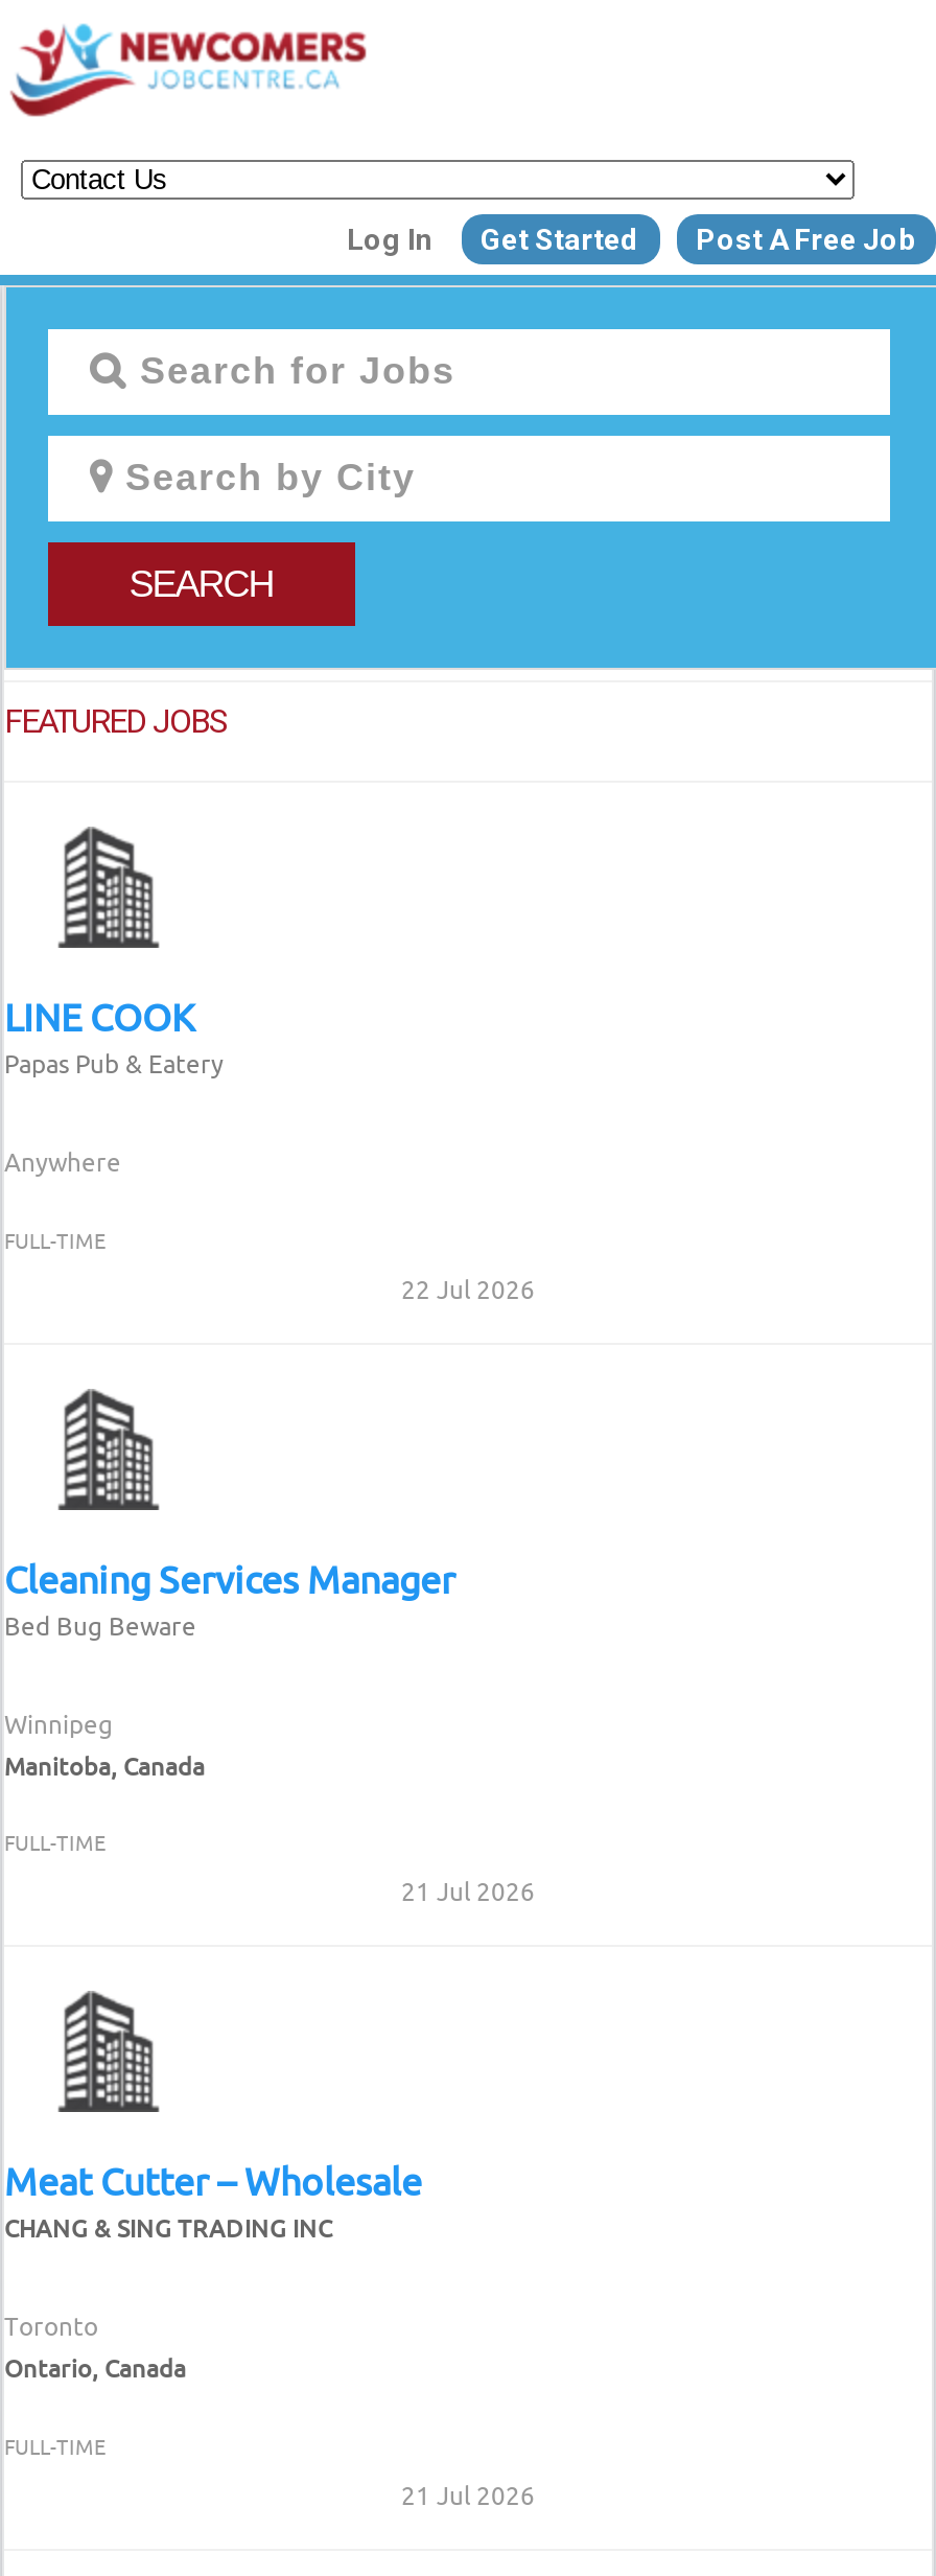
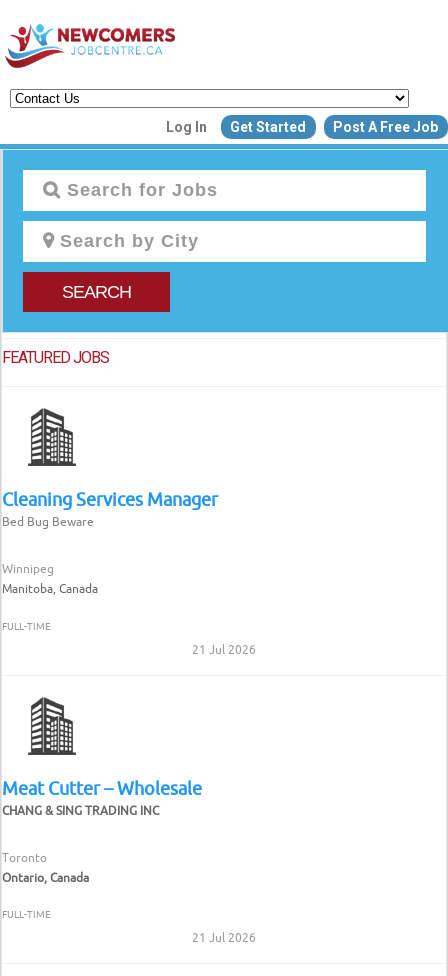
[4,996,224,1078] LINE COOK | Papas Pub & Eatery -> none
[4,1149,535,1302] Anywhere | FULL-TIME | 22 Jul 2026 -> none

